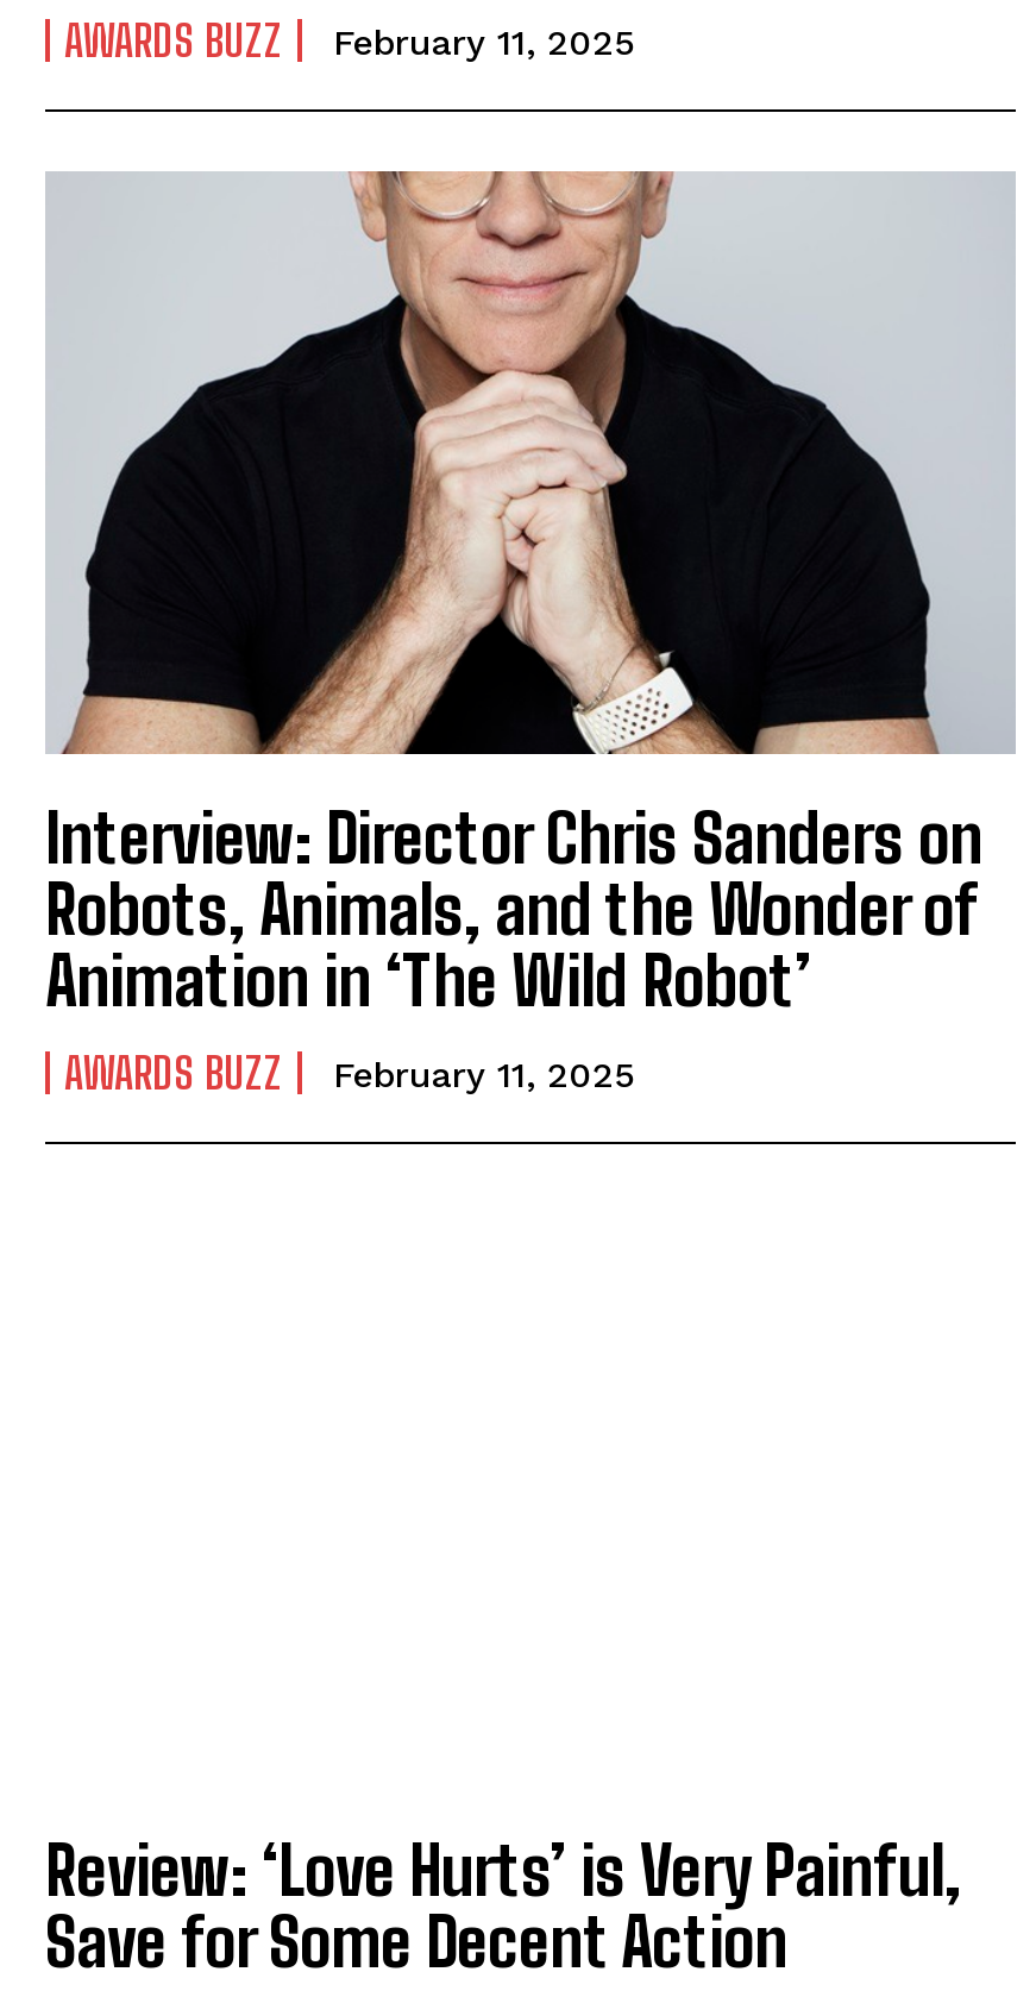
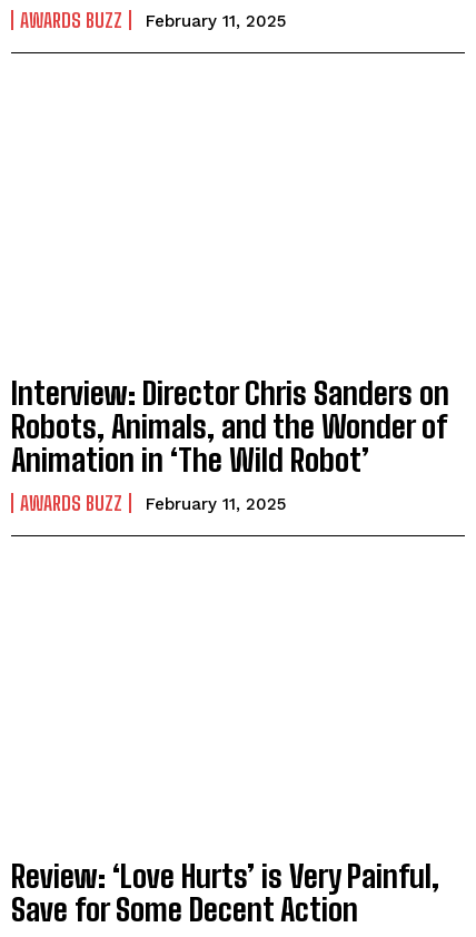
[45,169,1016,756] [image] -> none

